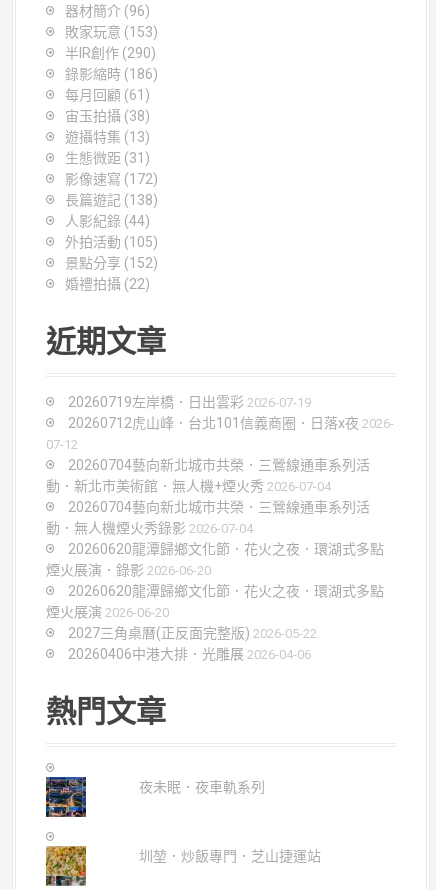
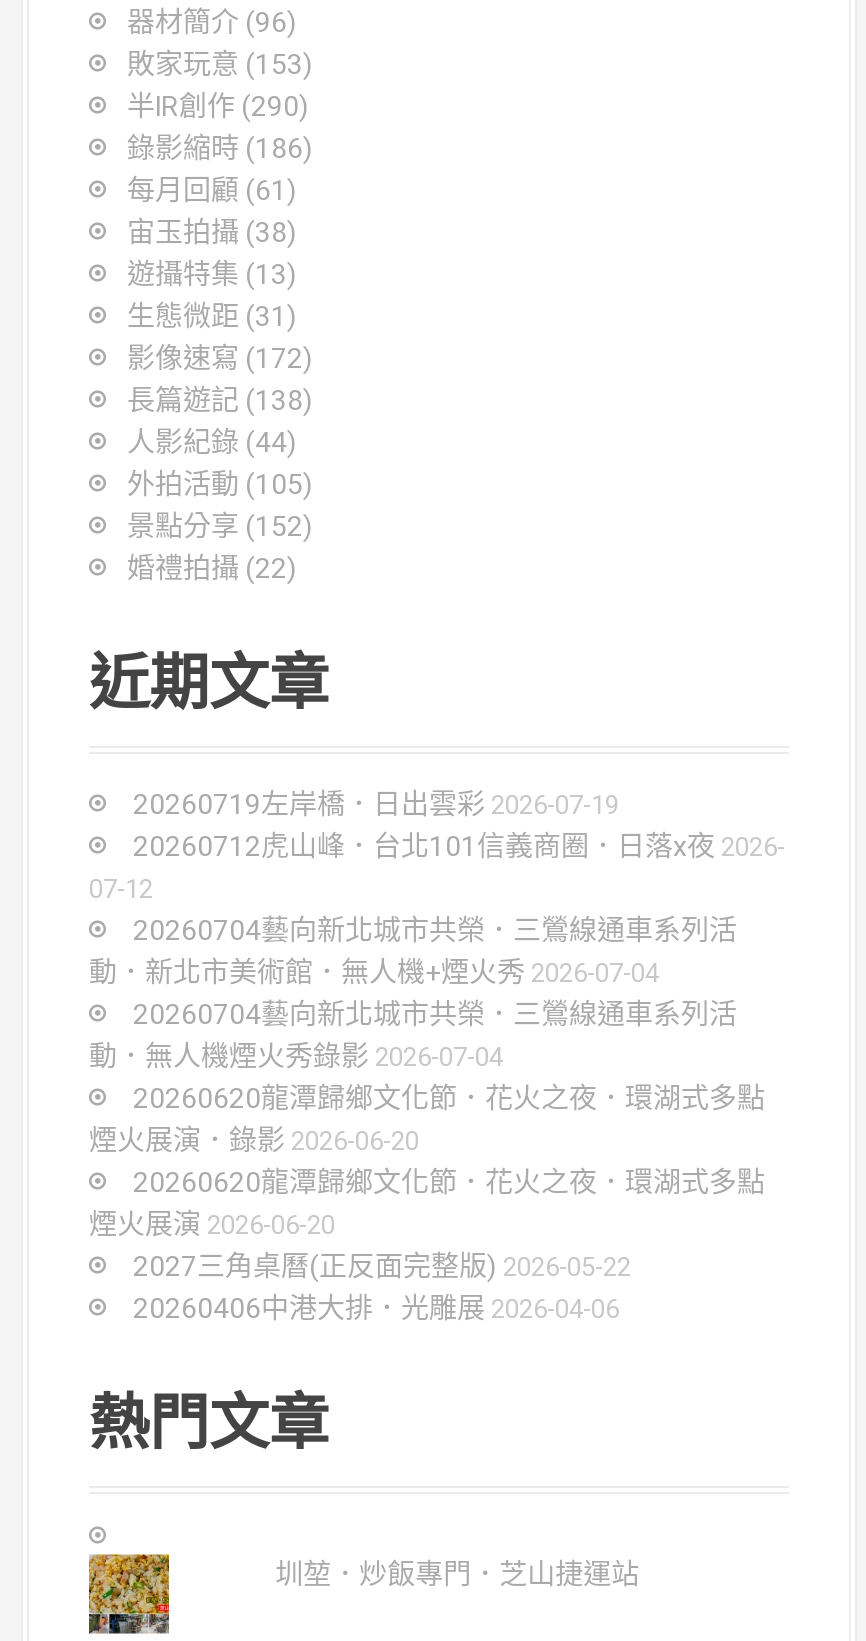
[45,776,87,818] [image] -> none
[139,779,265,795] 夜未眠．夜車軌系列 -> none

